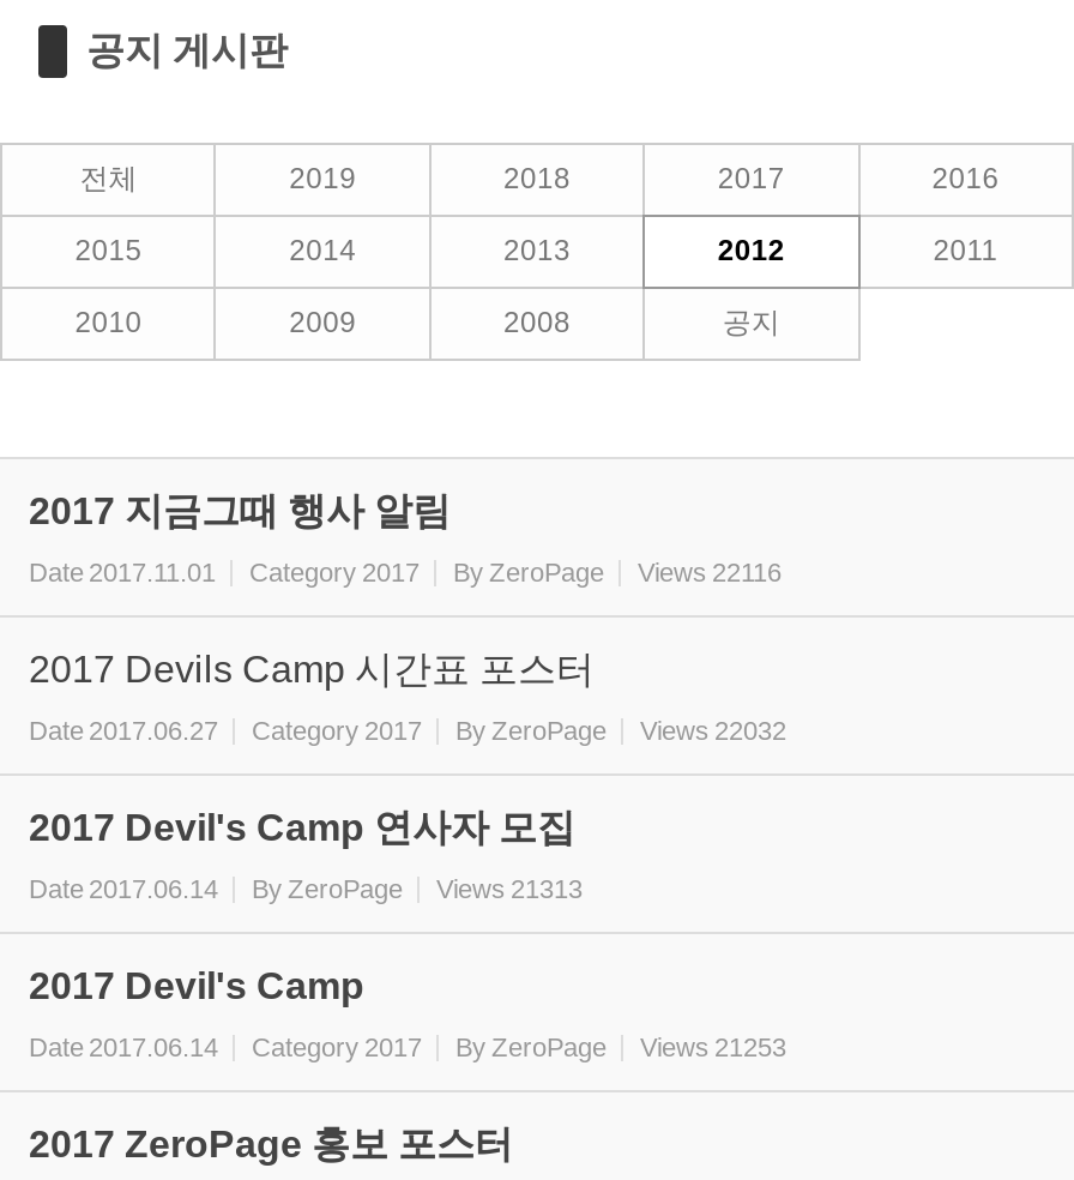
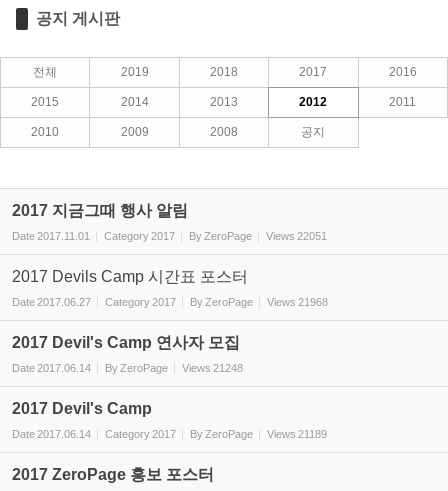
[29,558,782,587] Date 2017.11.01 Category 2017 By ZeroPage Views 22116 -> [12,230,327,242] Date 2017.11.01 Category 2017 By ZeroPage Views 22051
[29,716,786,745] Date 2017.06.27 Category 2017 By ZeroPage Views 22032 -> [12,296,328,308] Date 2017.06.27 Category 2017 By ZeroPage Views 21968
[29,874,583,903] Date 2017.06.14 By ZeroPage Views 21313 -> [12,362,243,374] Date 2017.06.14 By ZeroPage Views 21248
[29,1033,786,1062] Date 2017.06.14 Category 2017 By ZeroPage Views 21253 -> [12,428,327,440] Date 2017.06.14 Category 2017 By ZeroPage Views 21189

